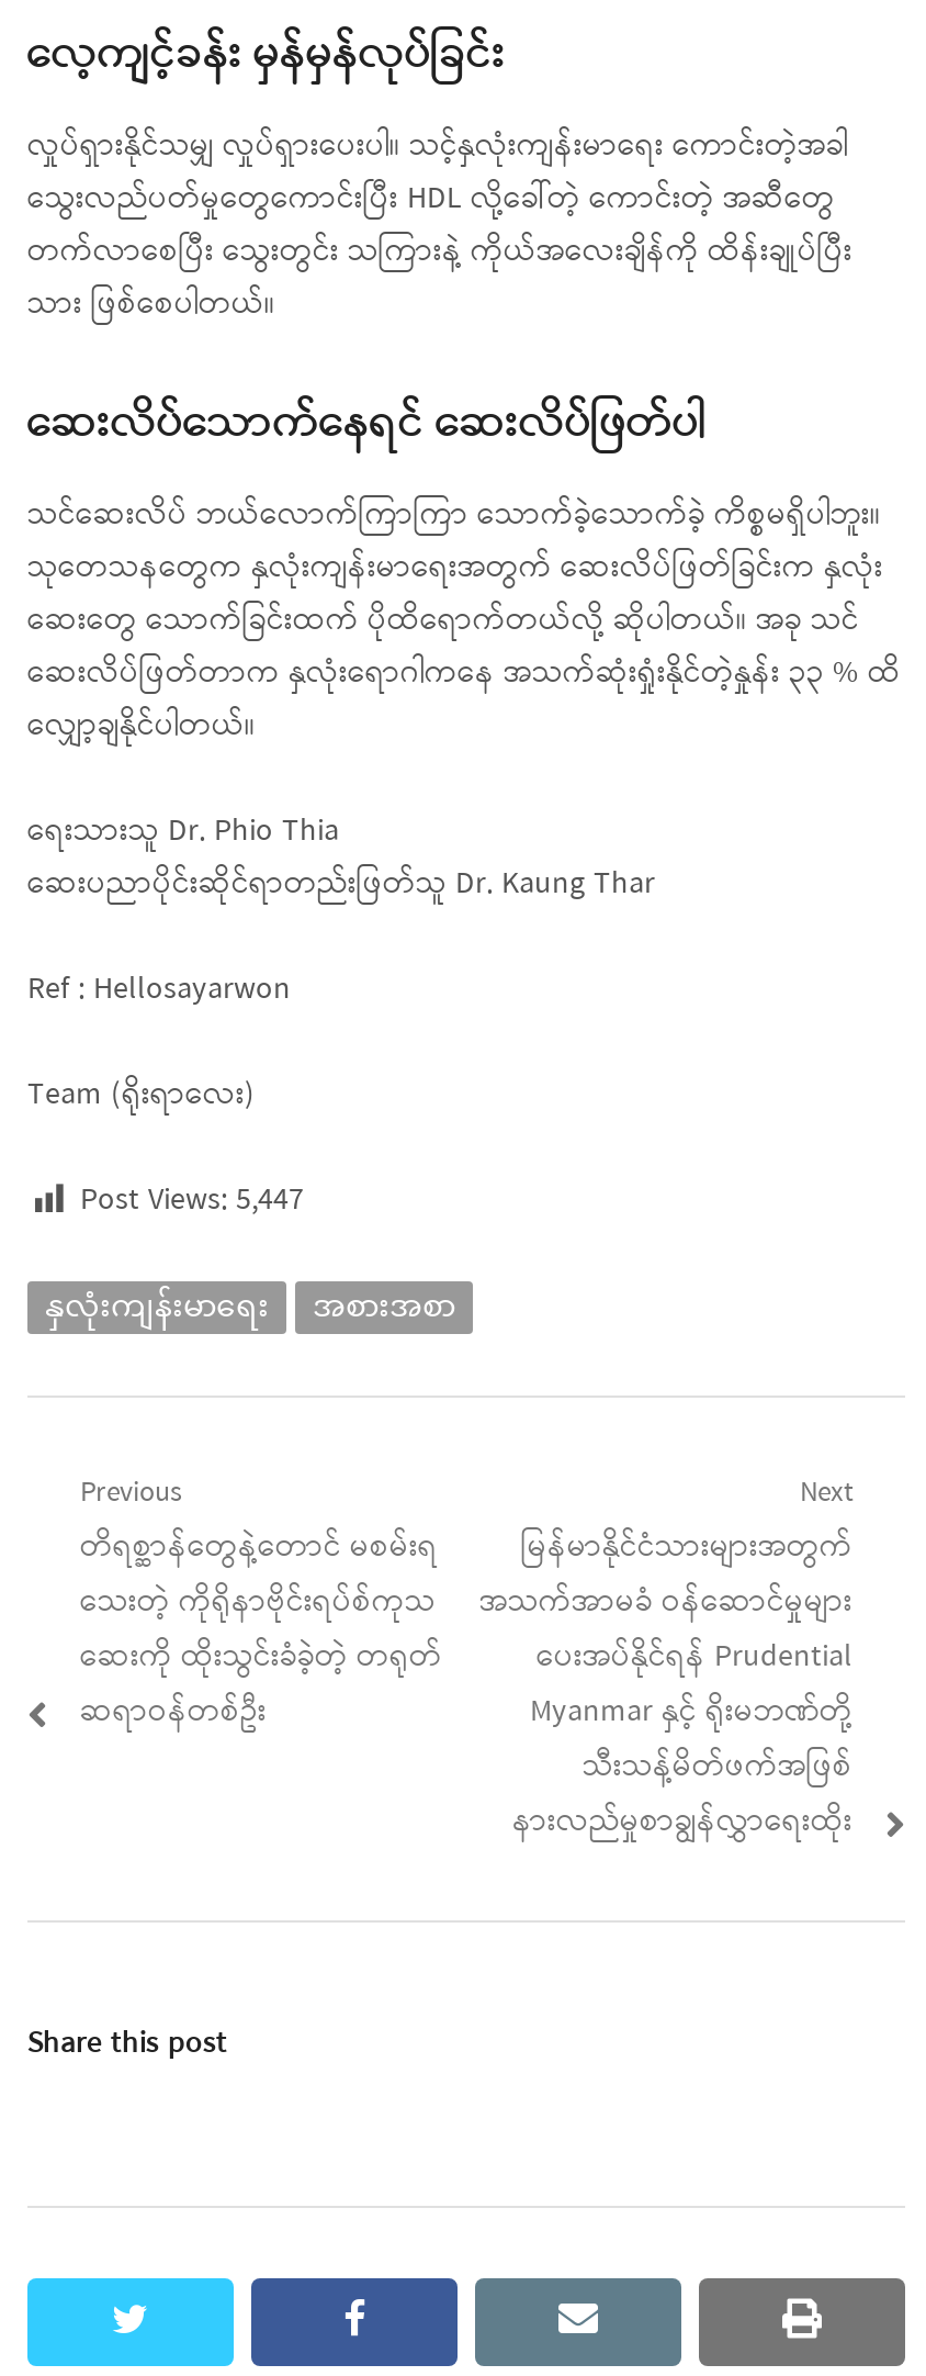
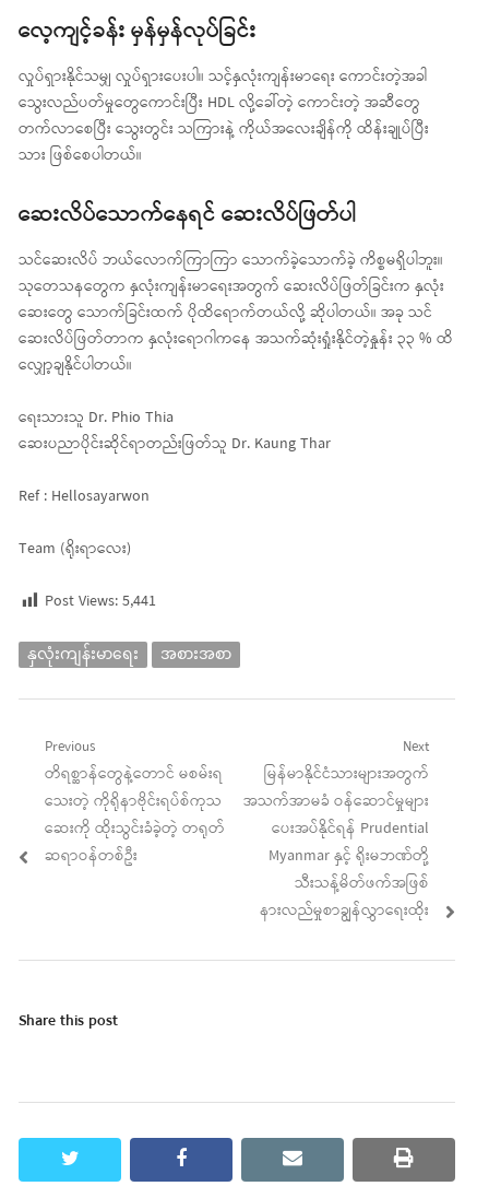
[80,1176,304,1227] Post Views: 5,447 -> [45,589,156,615] Post Views: 5,441

